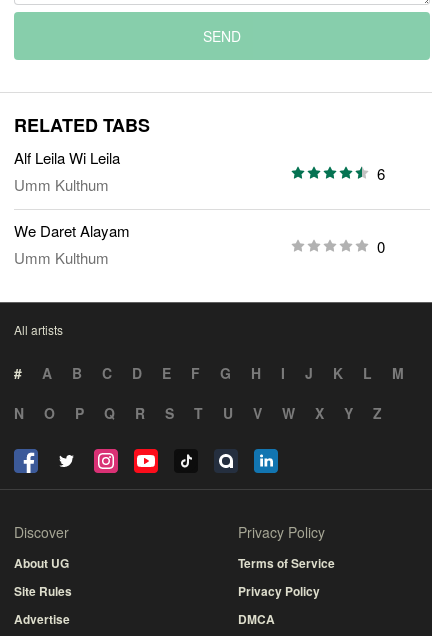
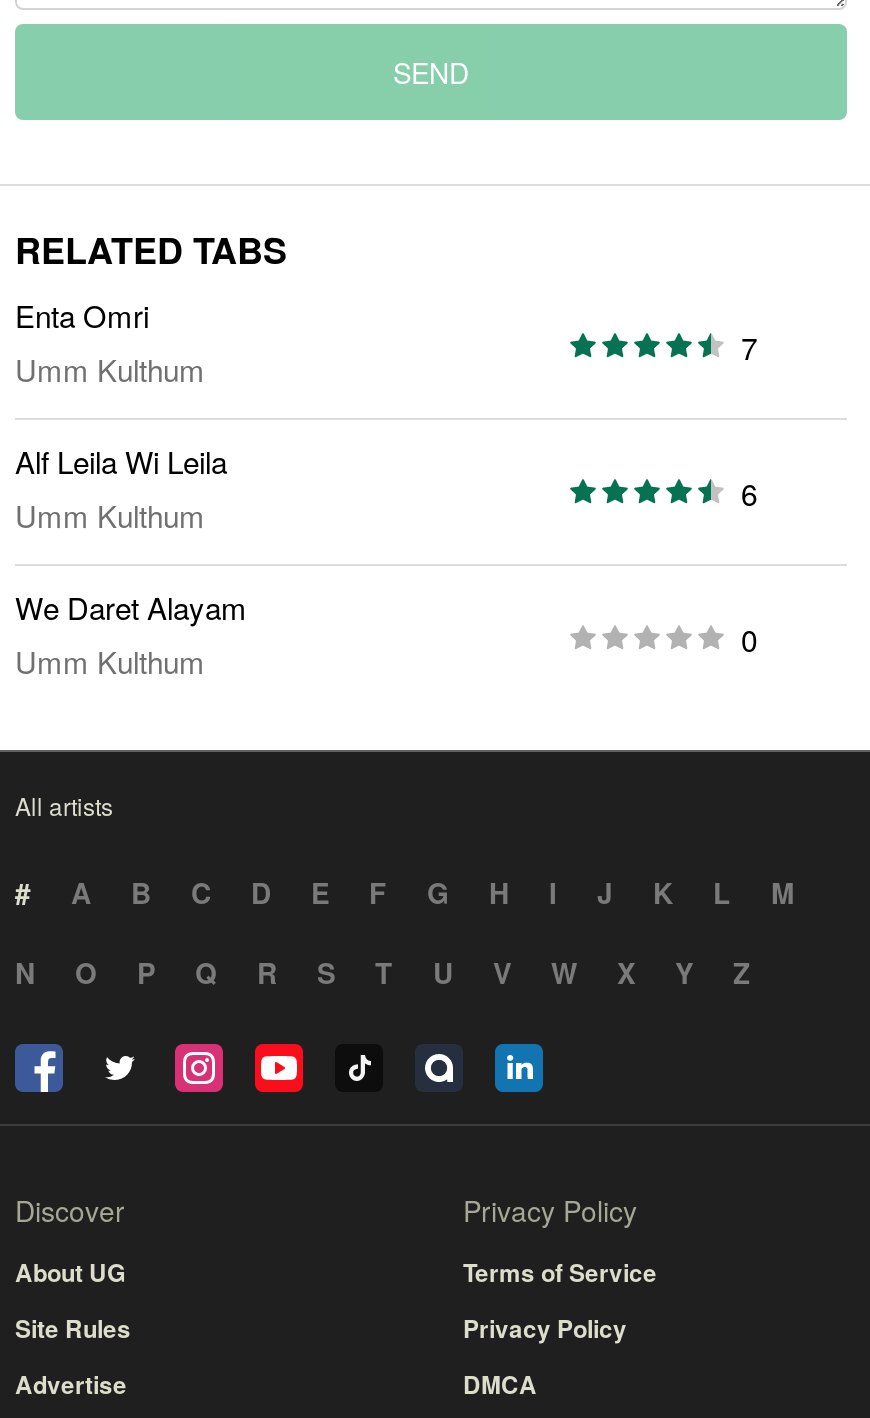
none -> [15,294,205,390] Enta Omri | Umm Kulthum
none -> [741,325,757,367] 7

